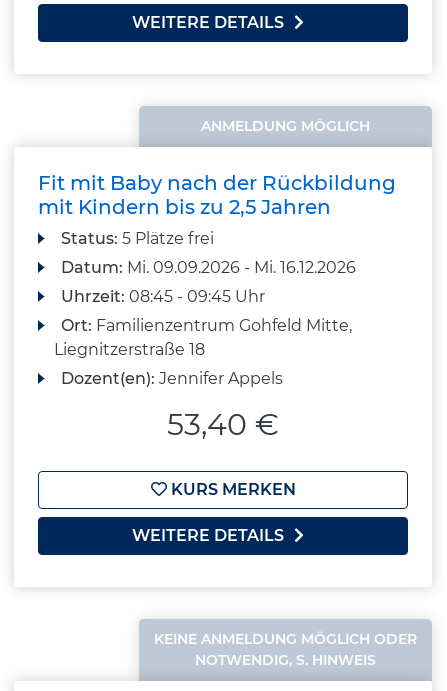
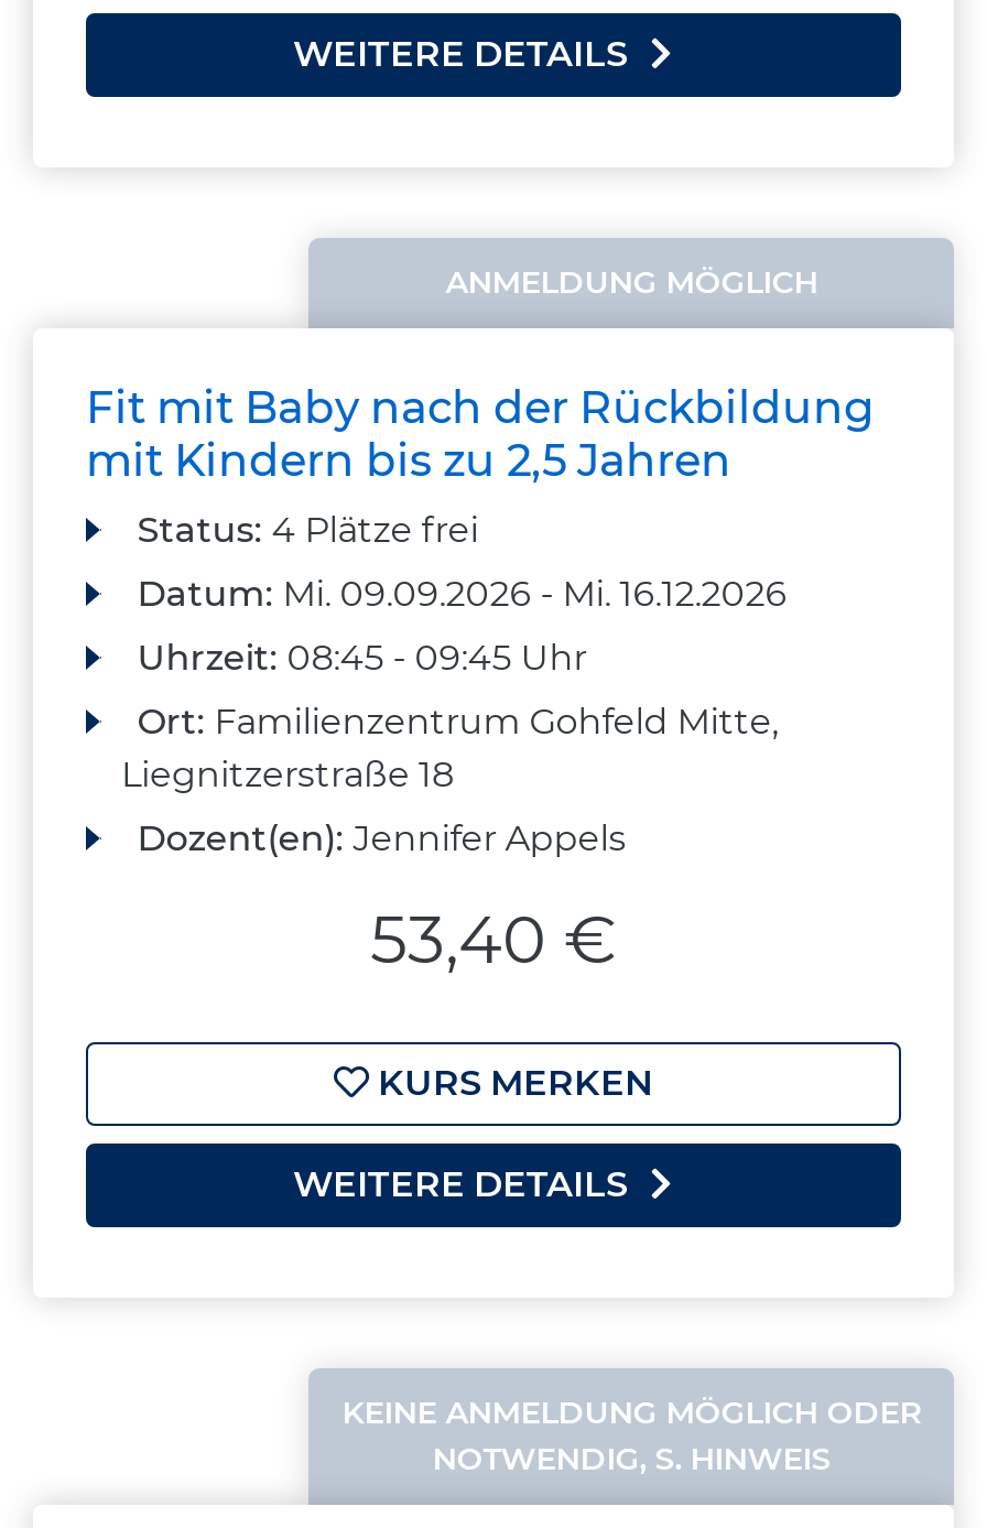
[61,229,214,248] Status: 5 Plätze frei -> [137,509,479,551] Status: 4 Plätze frei

